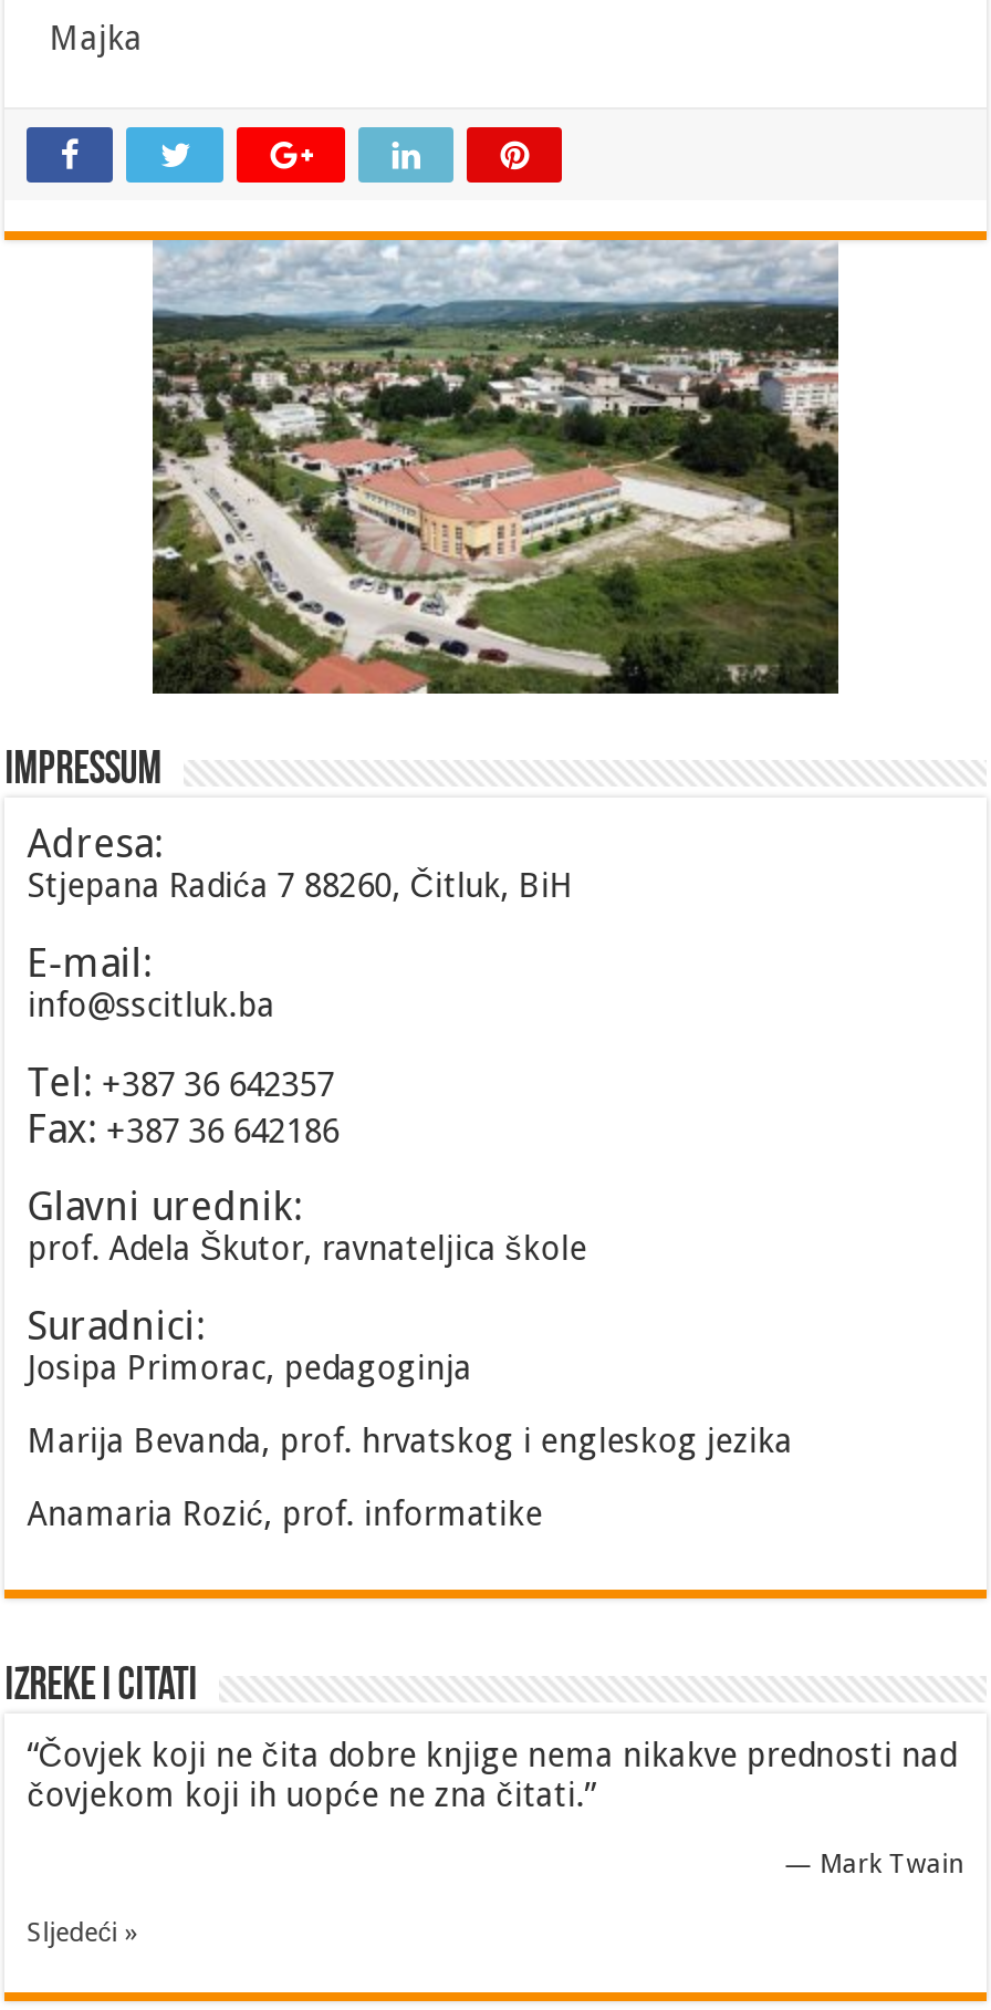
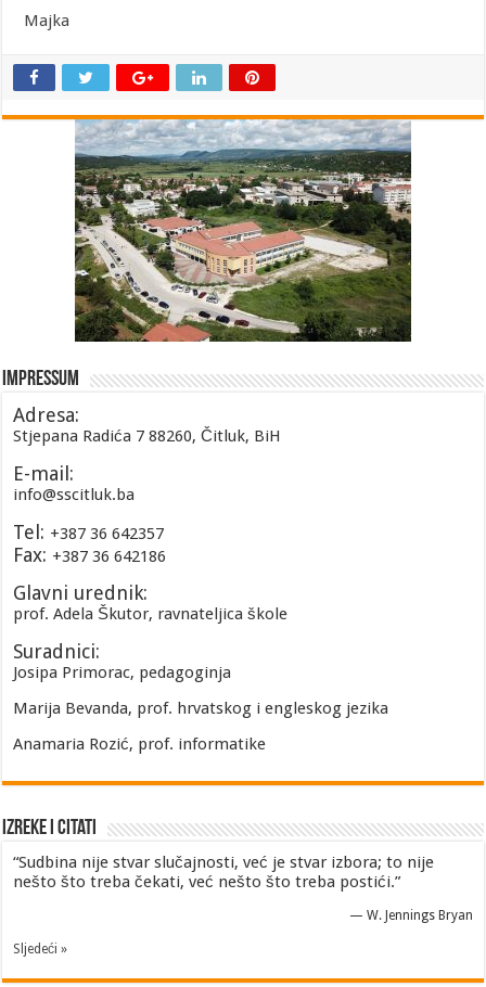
[27,1736,956,1816] “Čovjek koji ne čita dobre knjige nema nikakve prednosti nad | čovjekom koji ih uopće ne zna čitati.” -> [13,853,434,892] “Sudbina nije stvar slučajnosti, već je stvar izbora; to nije | nešto što treba čekati, već nešto što treba postići.”
[785,1849,964,1880] — Mark Twain -> [349,908,473,923] — W. Jennings Bryan

